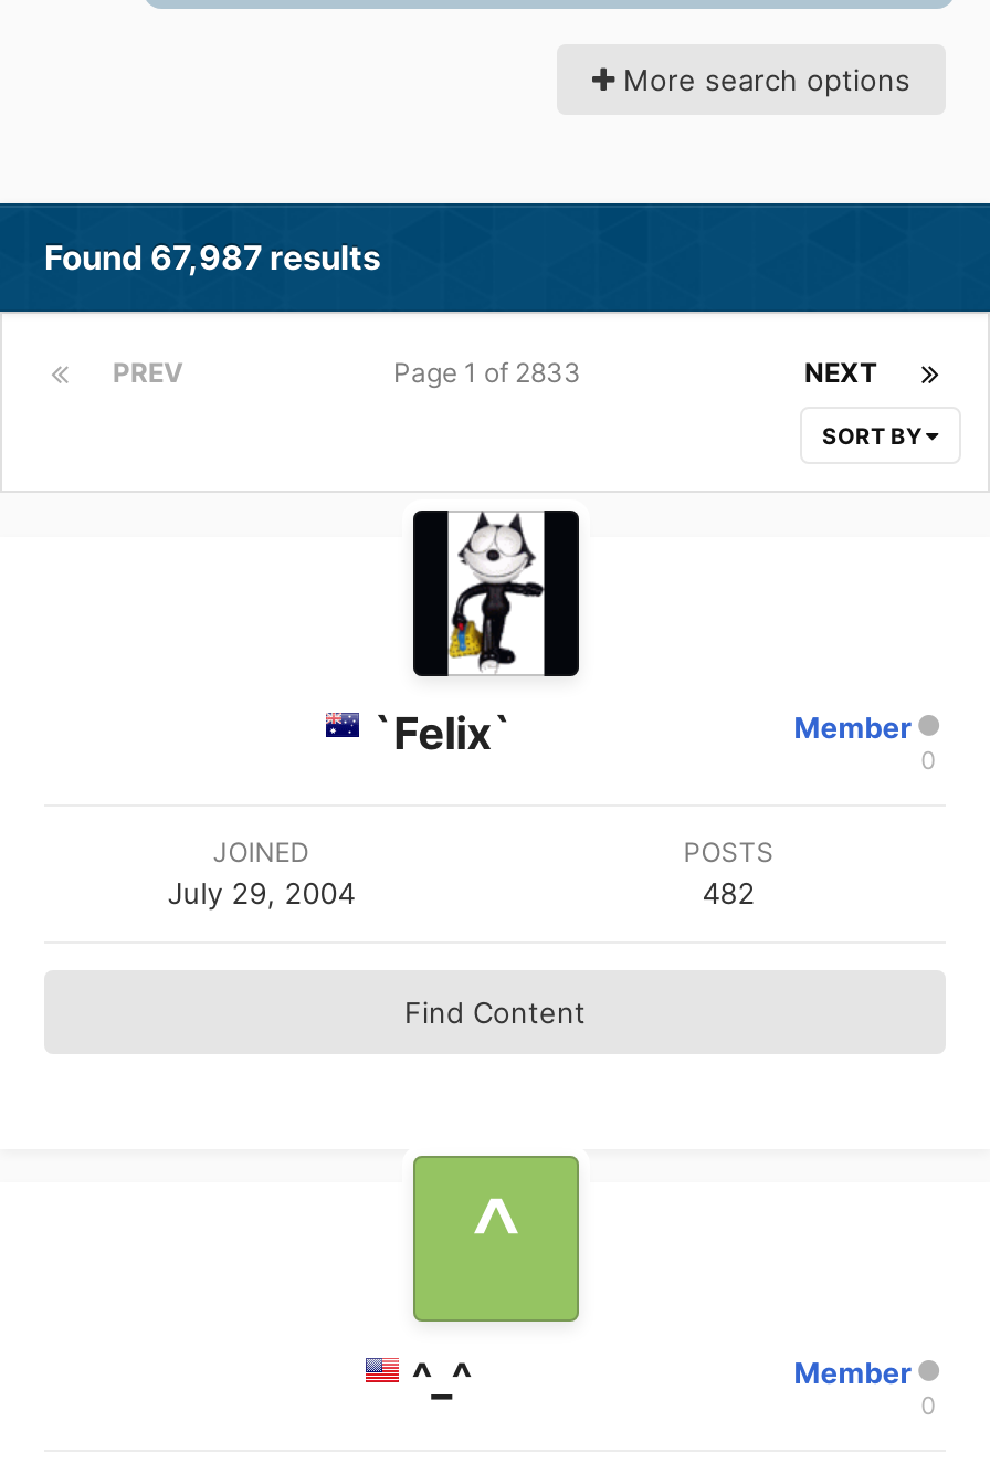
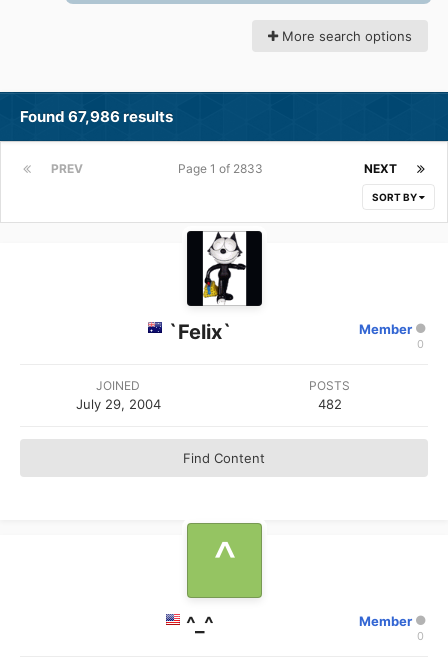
[44,237,380,279] Found 67,987 results -> [20,107,173,126] Found 67,986 results

